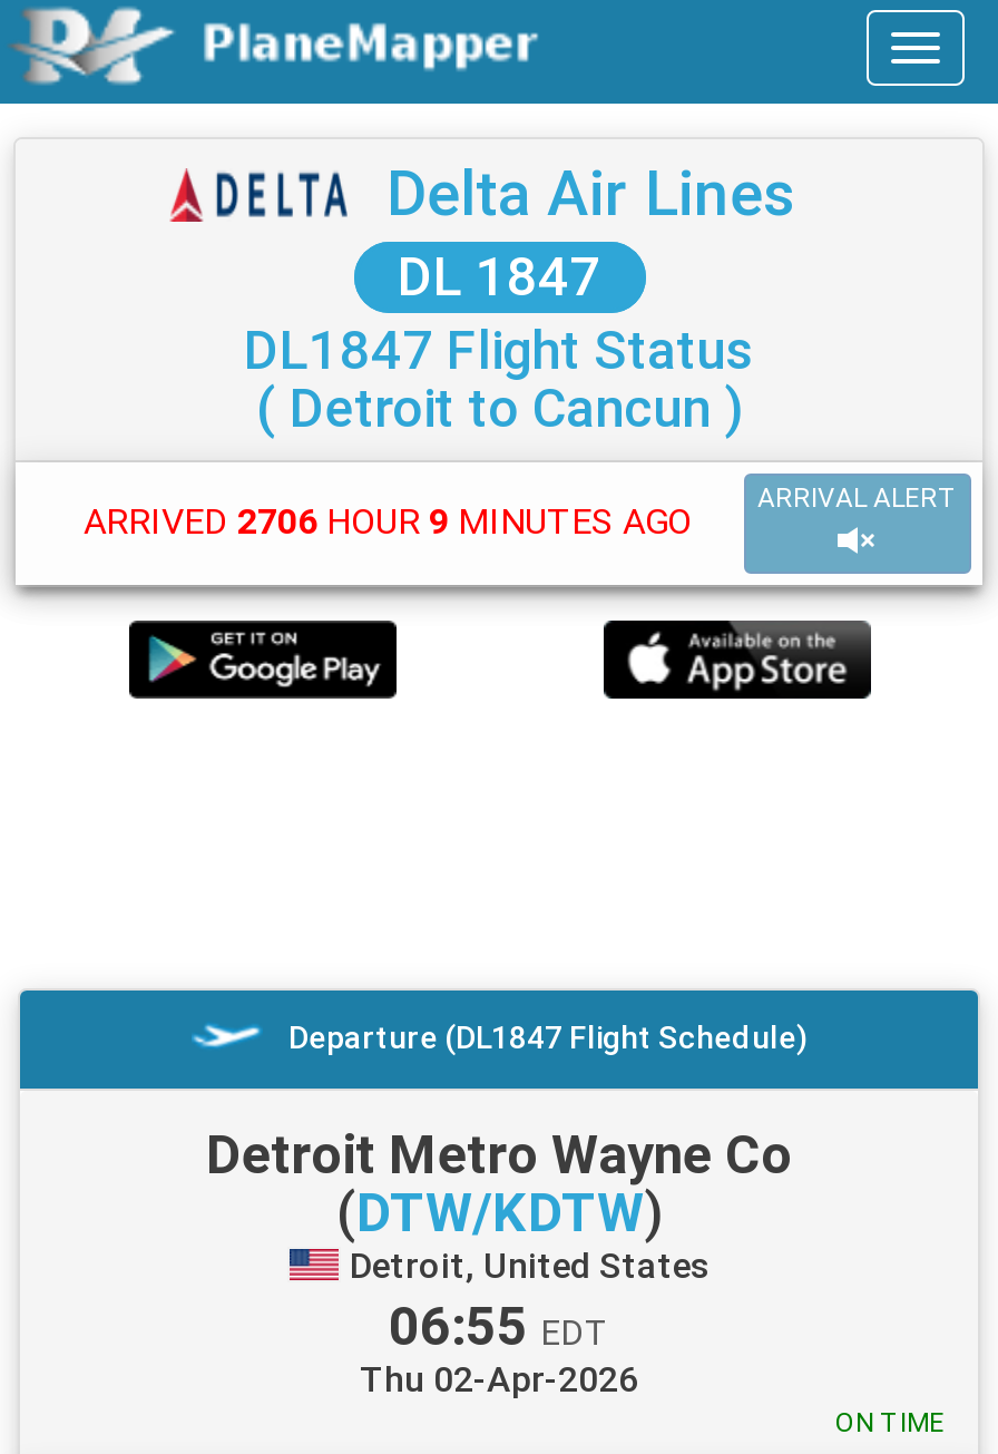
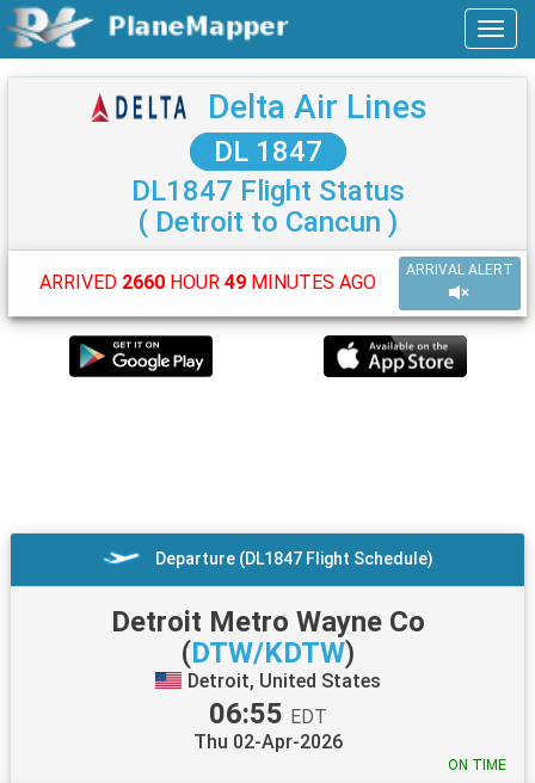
[84,500,692,542] ARRIVED 2706 HOUR 9 MINUTES AGO -> [39,271,376,293] ARRIVED 2660 HOUR 49 MINUTES AGO

